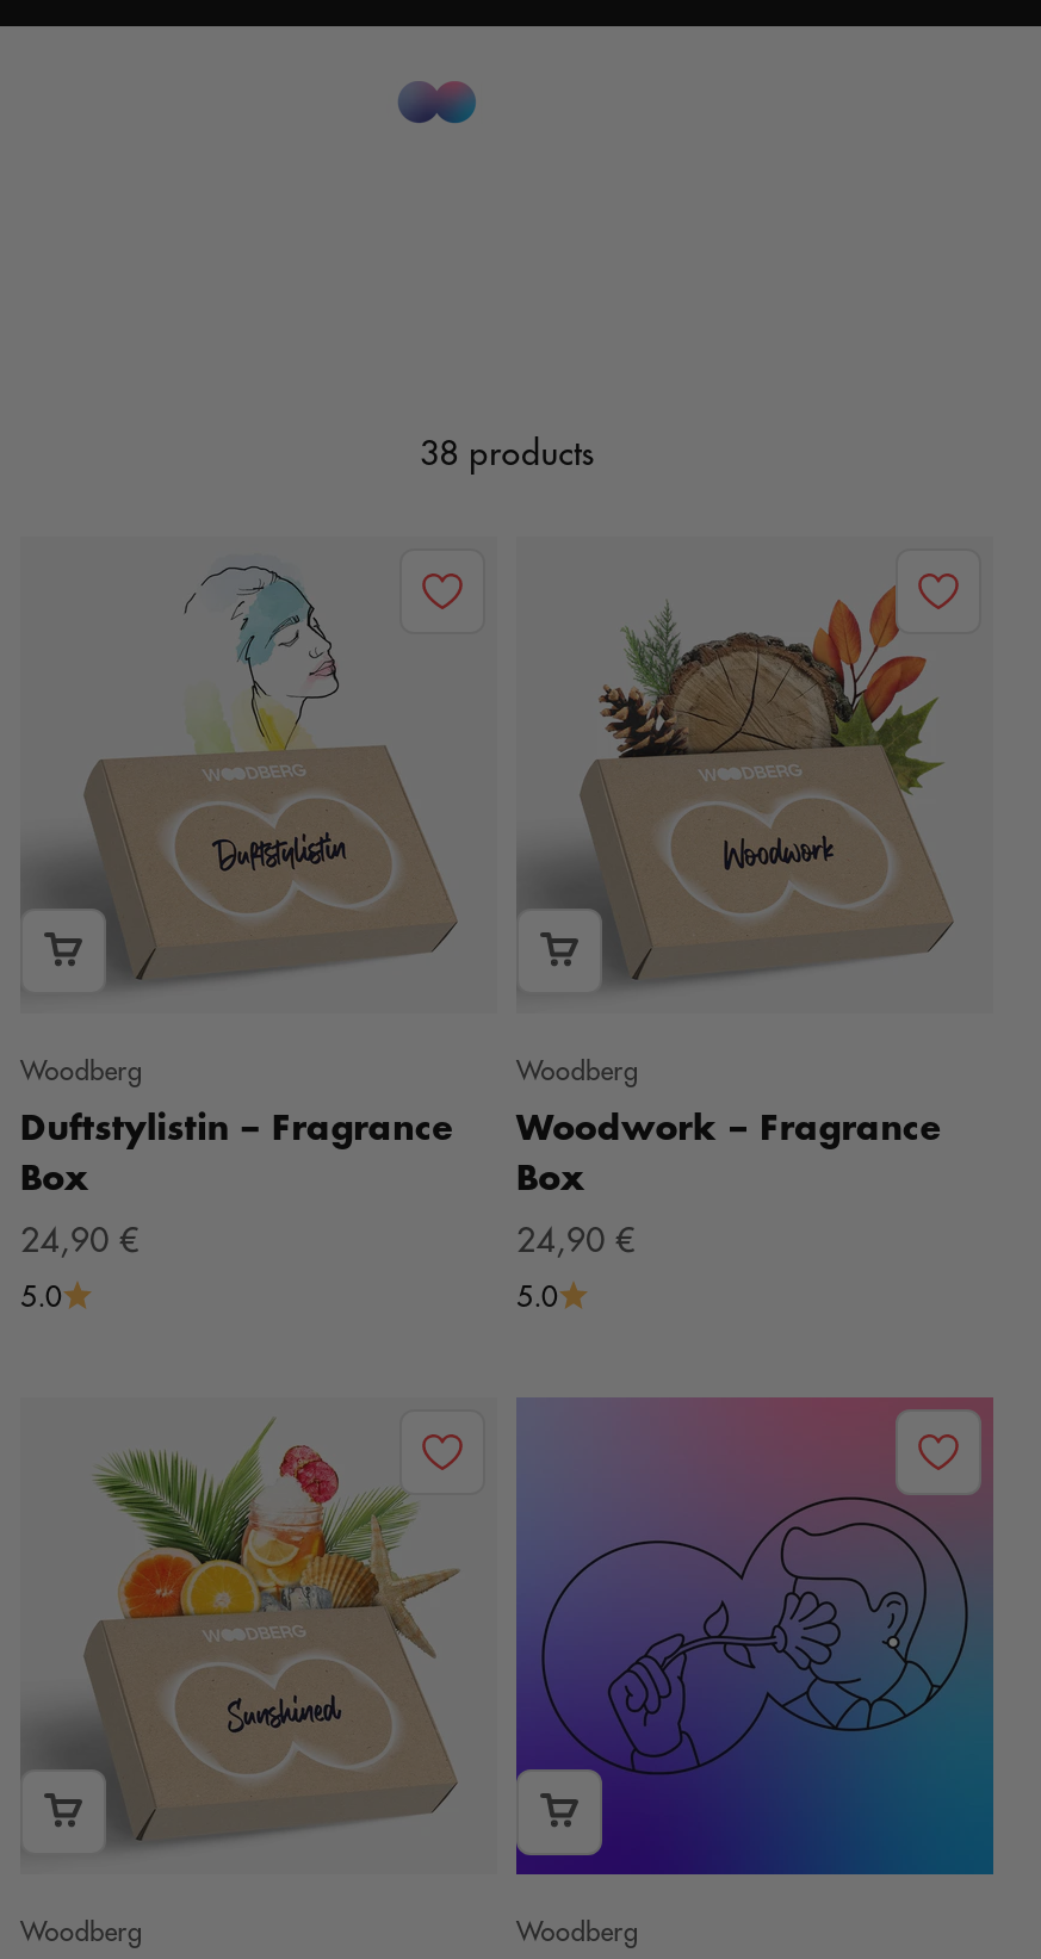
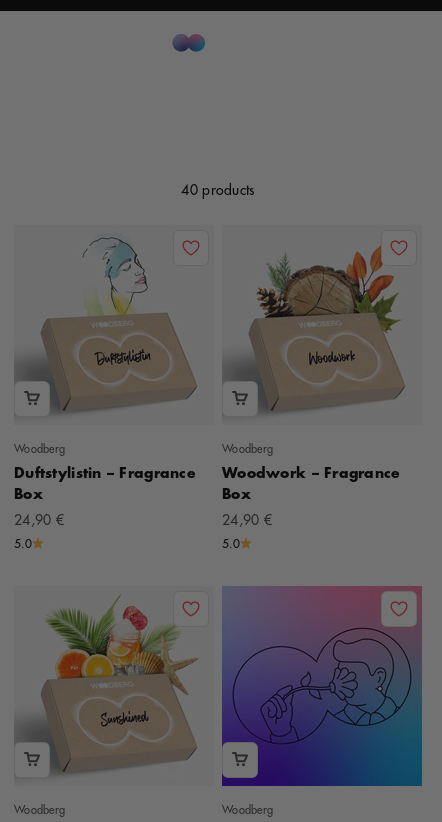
[420,436,594,470] 38 products -> [181,183,254,197] 40 products

